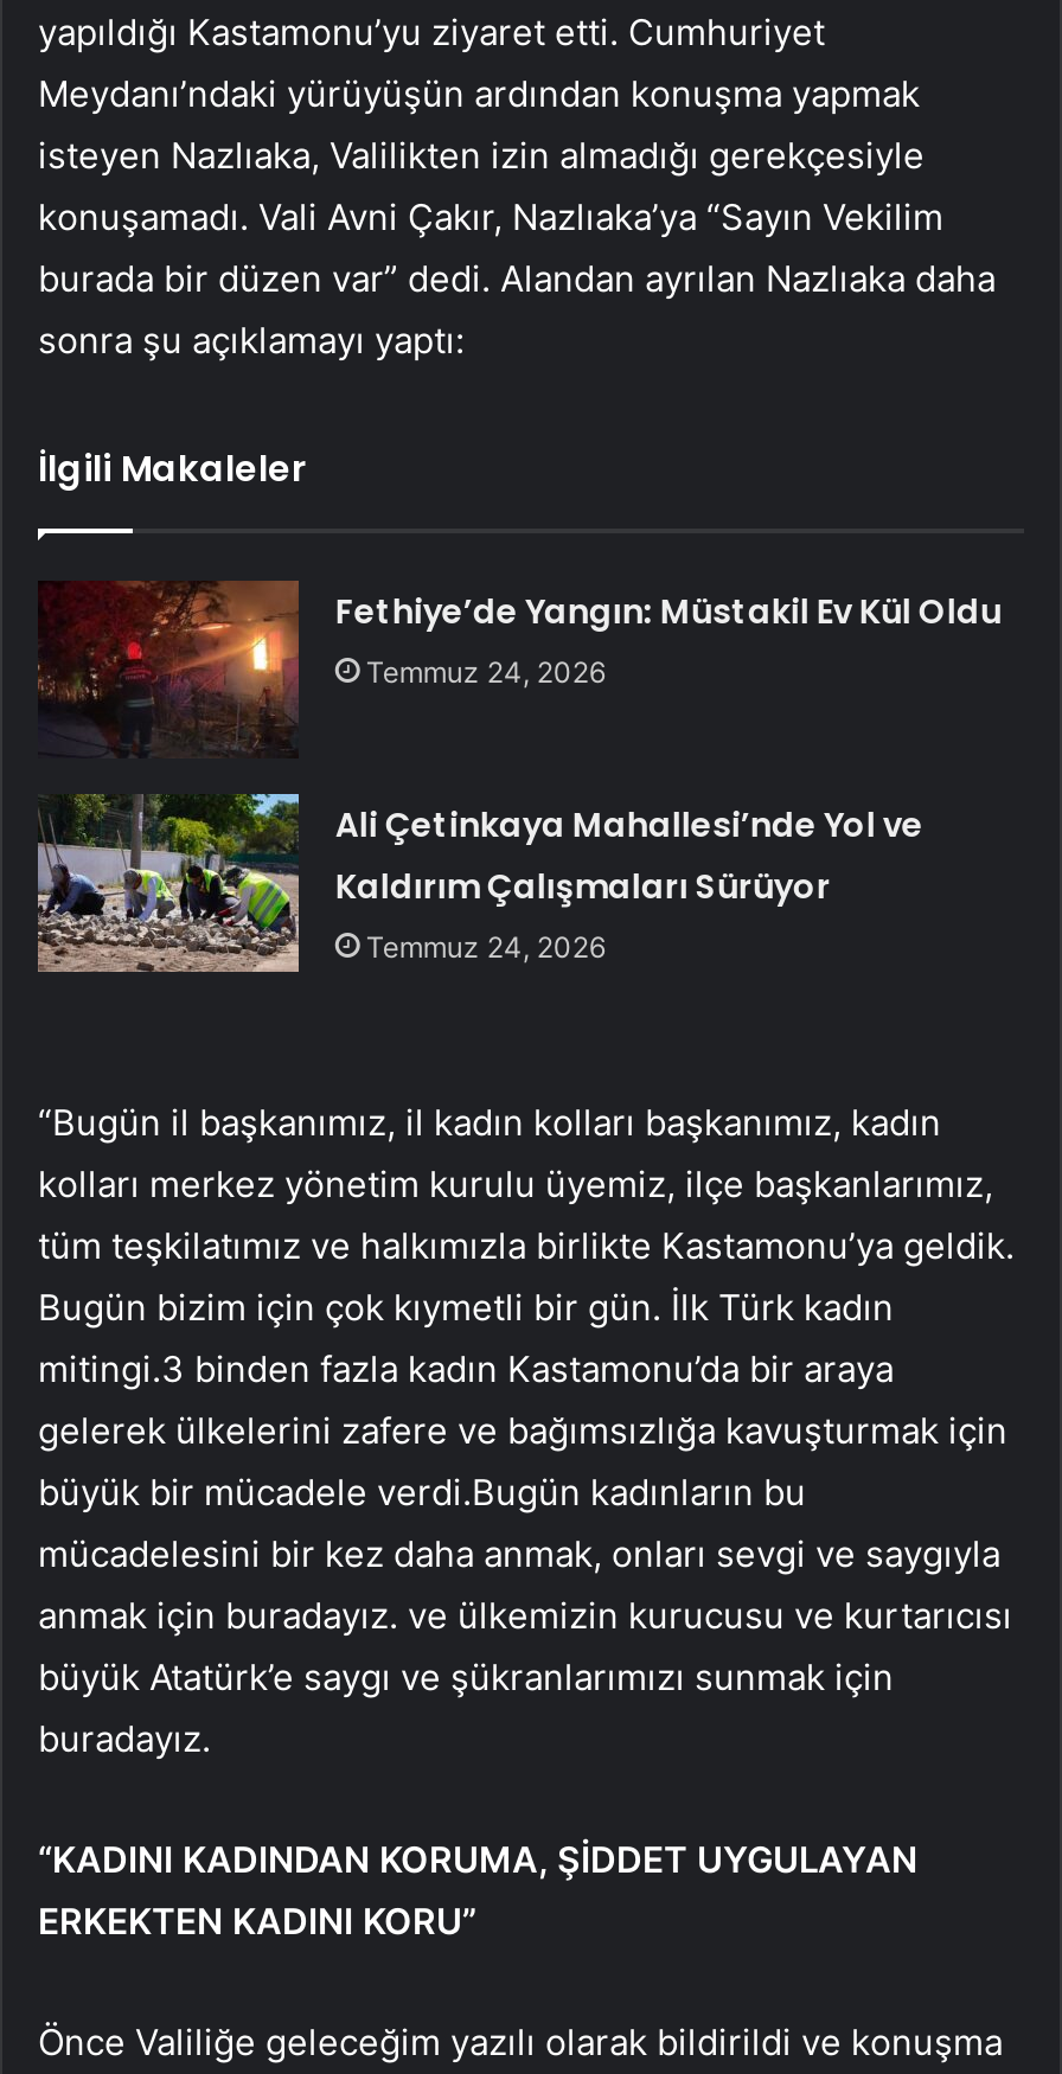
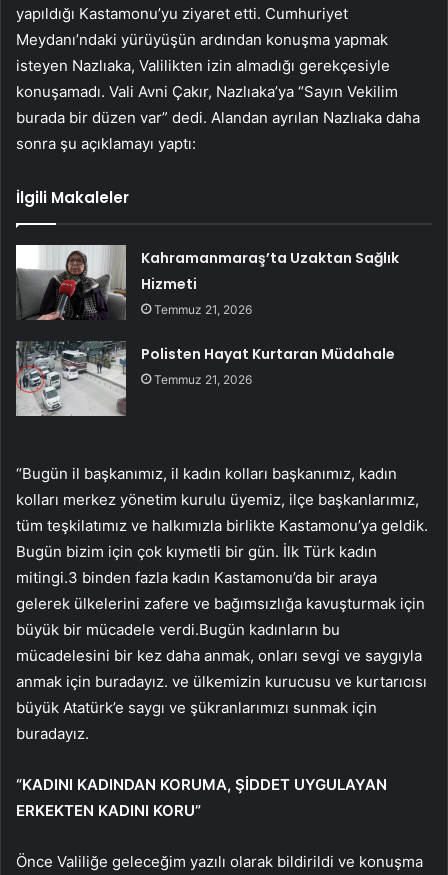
[36,578,1001,758] [image] | Fethiye’de Yangın: Müstakil Ev Kül Oldu | Temmuz 24, 2026 -> [15,244,399,321] [image] | Kahramanmaraş’ta Uzaktan Sağlık | Hizmeti | Temmuz 21, 2026
[36,792,923,986] [image] | Ali Çetinkaya Mahallesi’nde Yol ve | Kaldırım Çalışmaları Sürüyor | Temmuz 24, 2026 -> [15,335,395,417] [image] | Polisten Hayat Kurtaran Müdahale | Temmuz 21, 2026

